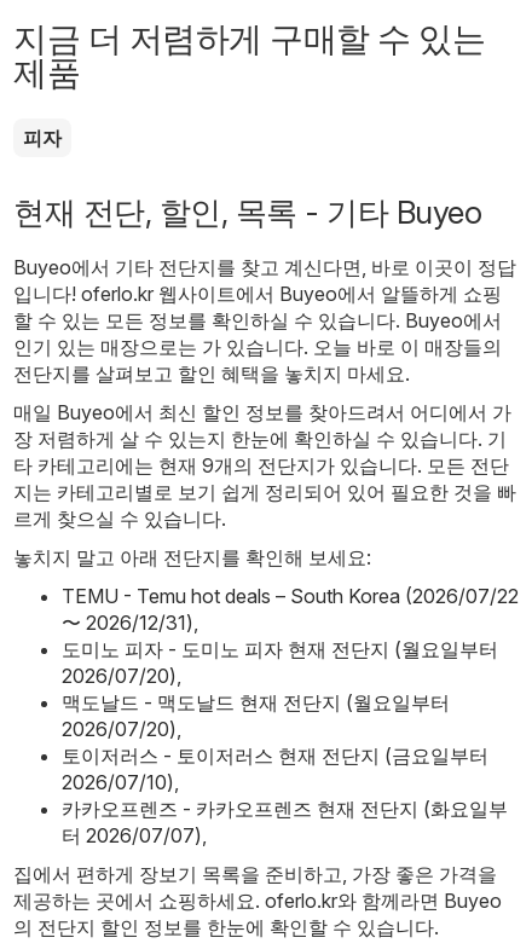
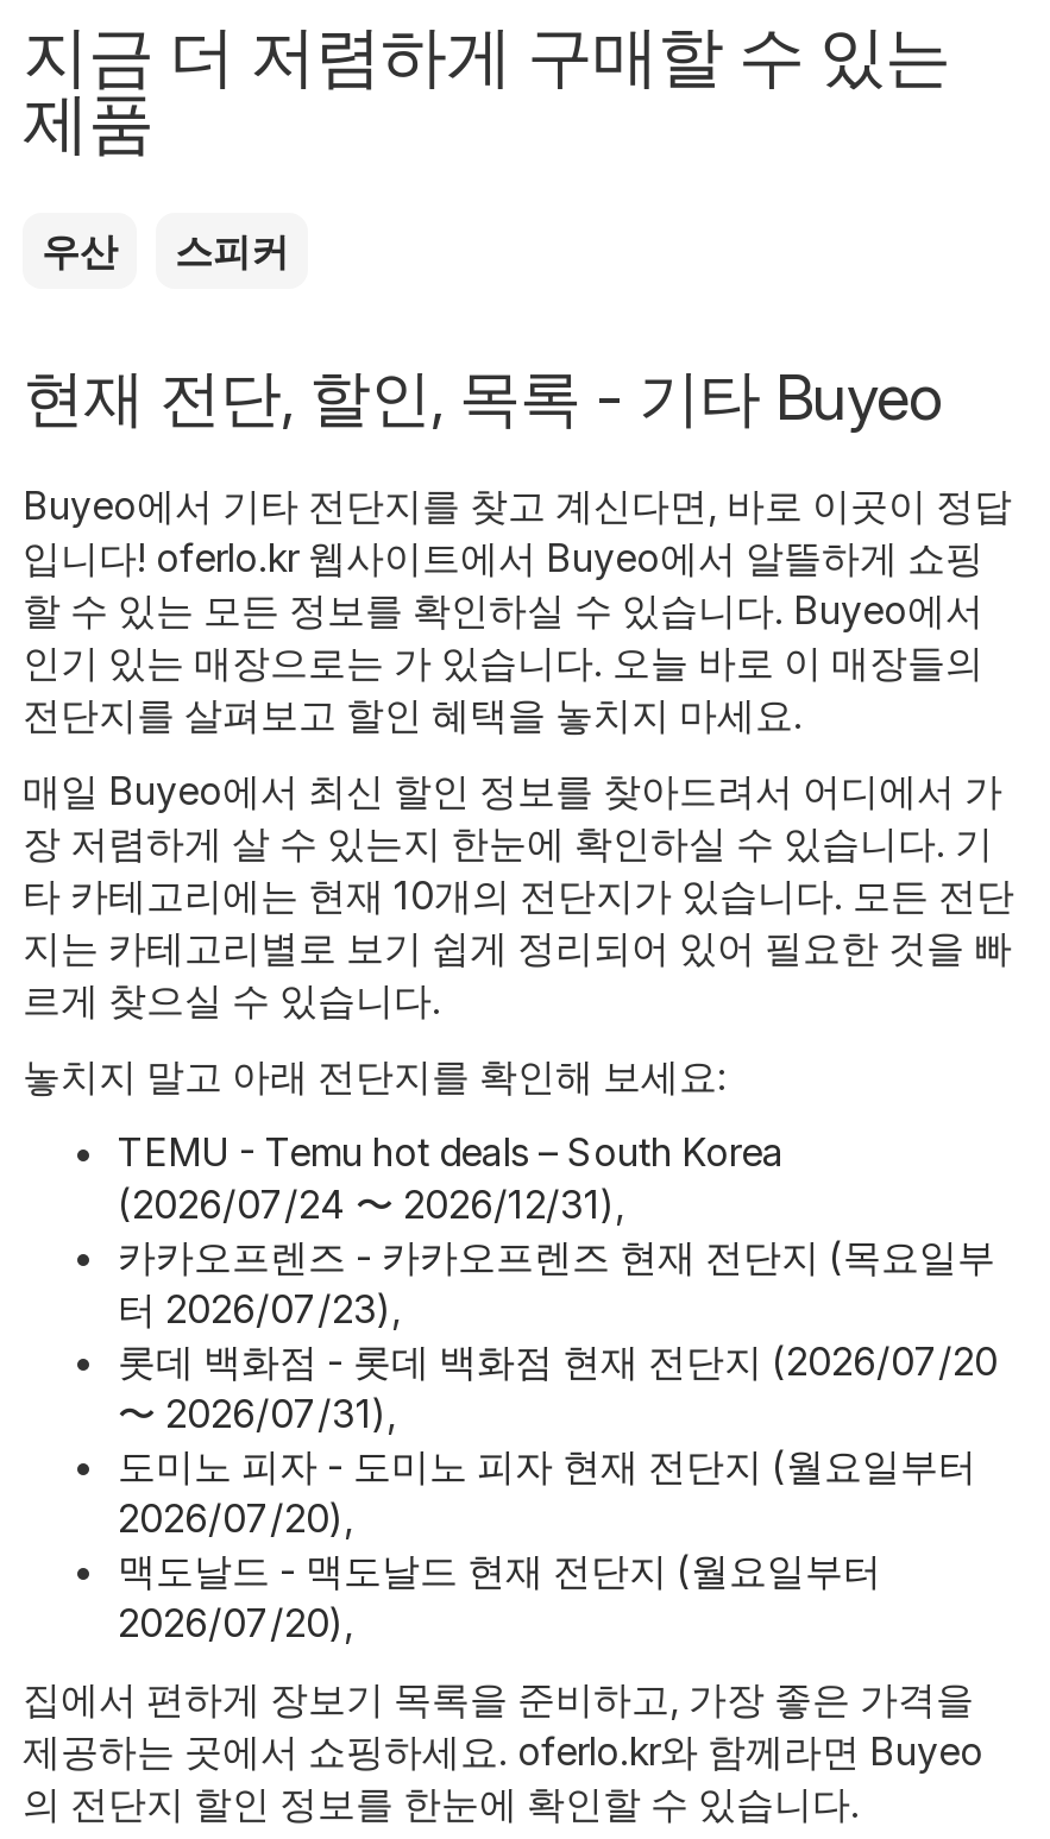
[23,126,62,150] 피자 -> [42,228,289,276] 우산 | 스피커
[13,454,509,478] 타 카테고리에는 현재 9개의 전단지가 있습니다. 모든 전단 -> [23,872,1014,920] 타 카테고리에는 현재 10개의 전단지가 있습니다. 모든 전단
[62,584,519,635] TEMU - Temu hot deals – South Korea (2026/07/22 | 〜 2026/12/31), -> [118,1129,998,1438] TEMU - Temu hot deals – South Korea | (2026/07/24 〜 2026/12/31), | 카카오프렌즈 - 카카오프렌즈 현재 전단지 (목요일부 | 터 2026/07/23), | 롯데 백화점 - 롯데 백화점 현재 전단지 (2026/07/20 | 〜 2026/07/31),
moved [62,638,498,742] -> [118,1443,976,1647]: 도미노 피자 - 도미노 피자 현재 전단지 (월요일부터 | 2026/07/20), | 맥도날드 - 맥도날드 현재 전단지 (월요일부터 | 2026/07/20),
[62,744,508,848] 토이저러스 - 토이저러스 현재 전단지 (금요일부터 | 2026/07/10), | 카카오프렌즈 - 카카오프렌즈 현재 전단지 (화요일부 | 터 2026/07/07), -> none

